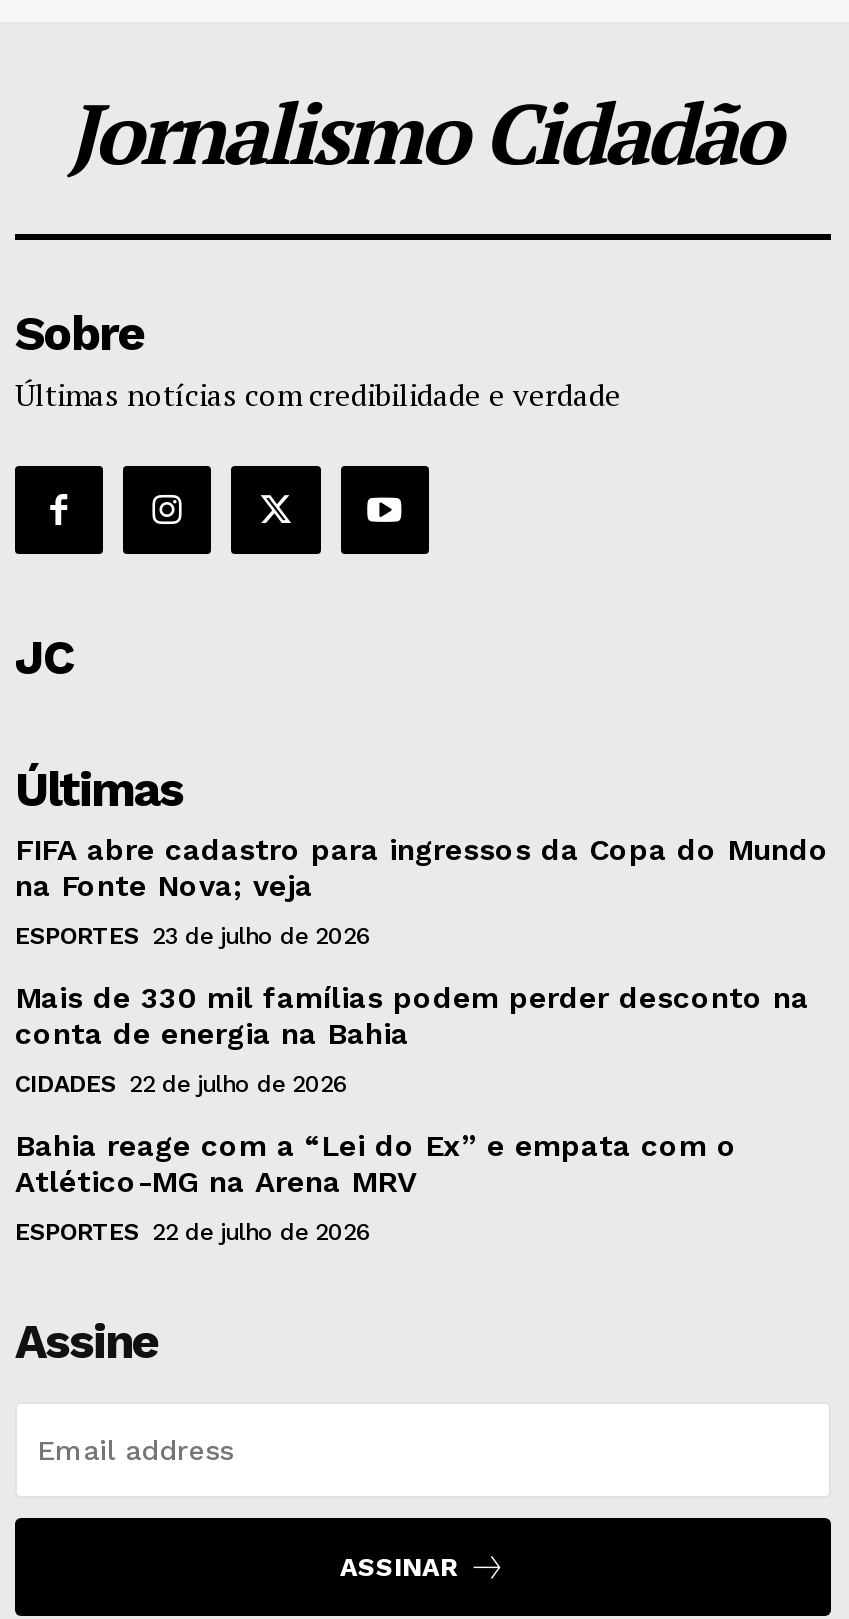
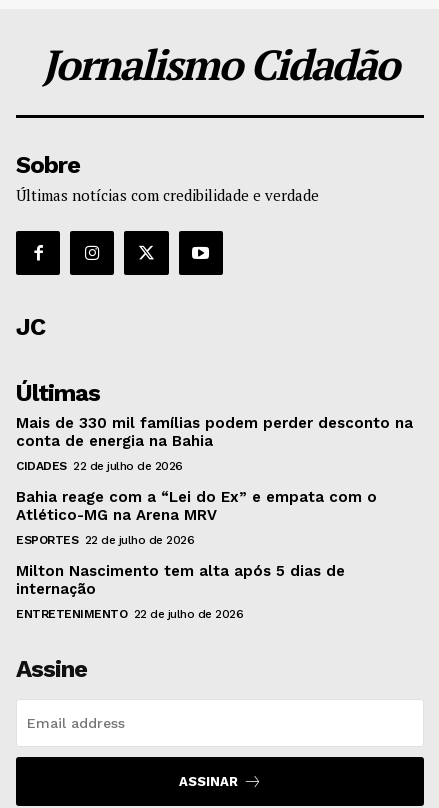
[15,832,829,950] FIFA abre cadastro para ingressos da Copa do Mundo | na Fonte Nova; veja | ESPORTES 23 de julho de 2026 -> none
moved [15,980,809,1246] -> [16,414,413,547]: Mais de 330 mil famílias podem perder desconto na | conta de energia na Bahia | CIDADES 22 de julho de 2026 | Bahia reage com a “Lei do Ex” e empata com o | Atlético-MG na Arena MRV | ESPORTES 22 de julho de 2026
none -> [16,562,345,621] Milton Nascimento tem alta após 5 dias de | internação | ENTRETENIMENTO 22 de julho de 2026

